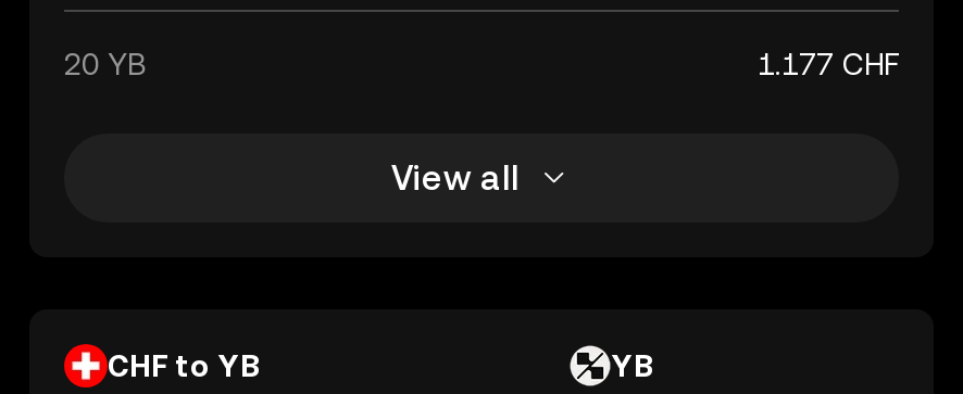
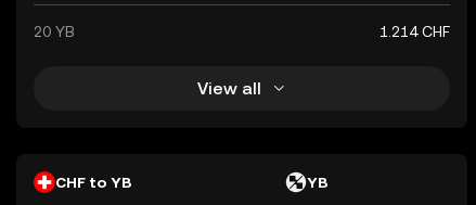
[758,47,899,81] 1.177 CHF -> [379,23,450,40] 1.214 CHF

